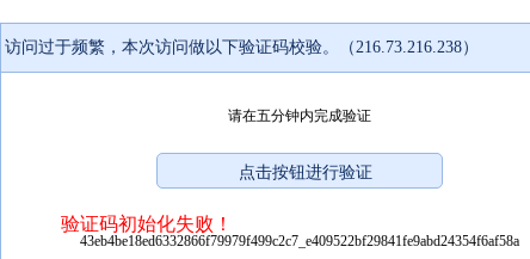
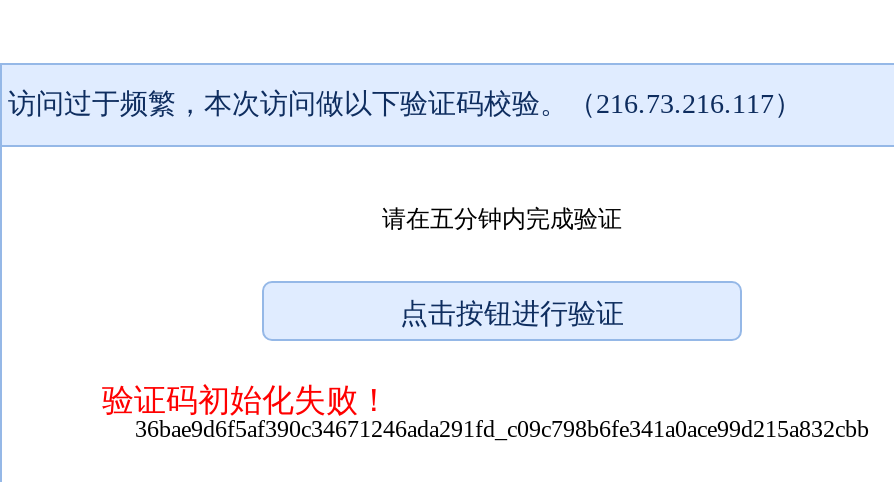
[5,38,479,56] 访问过于频繁，本次访问做以下验证码校验。（216.73.216.238） -> [8,89,802,119] 访问过于频繁，本次访问做以下验证码校验。（216.73.216.117）
[80,233,519,249] 43eb4be18ed6332866f79979f499c2c7_e409522bf29841fe9abd24354f6af58a -> [135,415,869,443] 36bae9d6f5af390c34671246ada291fd_c09c798b6fe341a0ace99d215a832cbb

